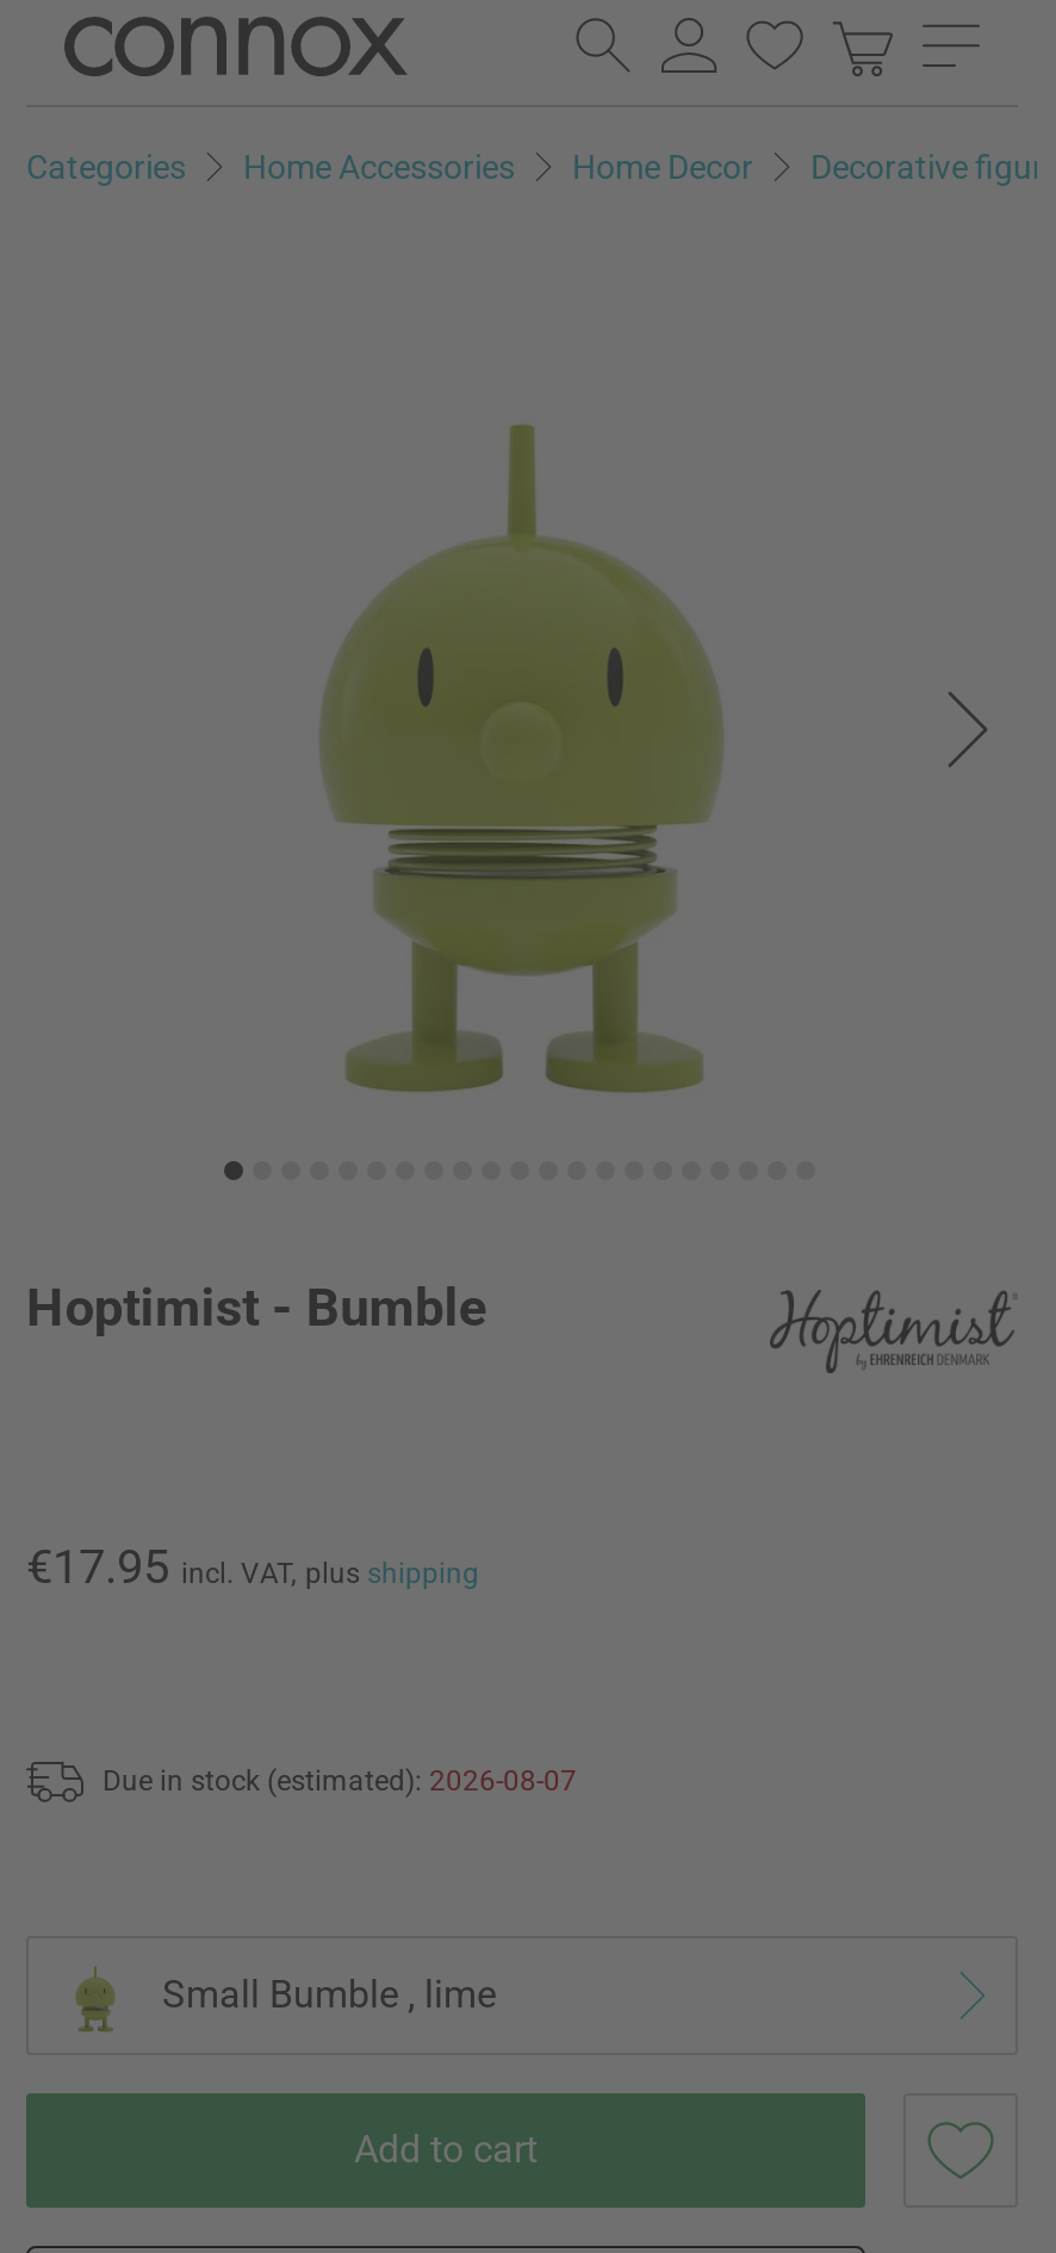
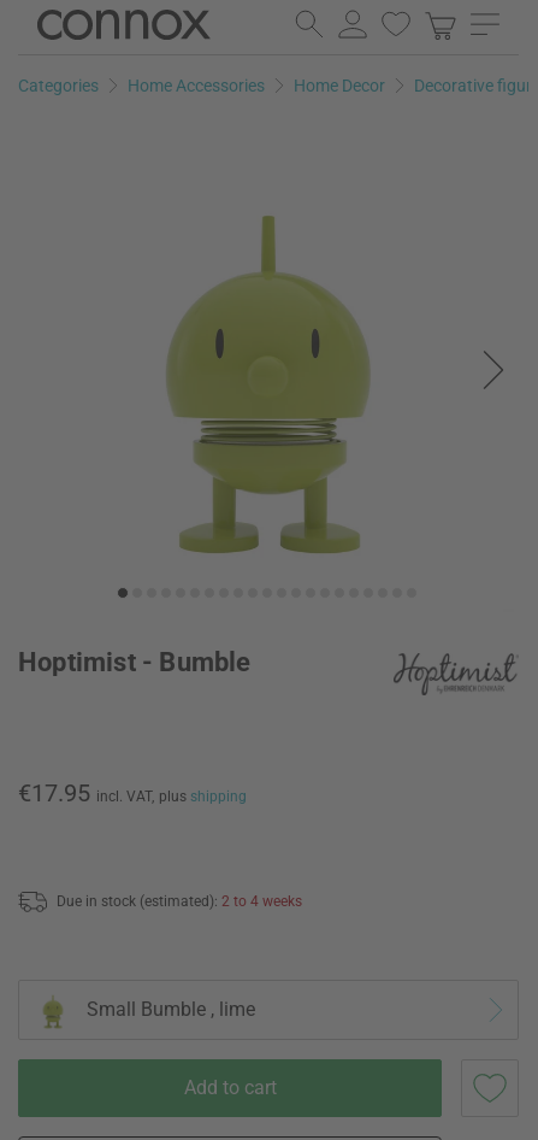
[103,1763,577,1796] Due in stock (estimated): 2026-08-07 -> [57,892,302,909] Due in stock (estimated): 2 to 4 weeks

